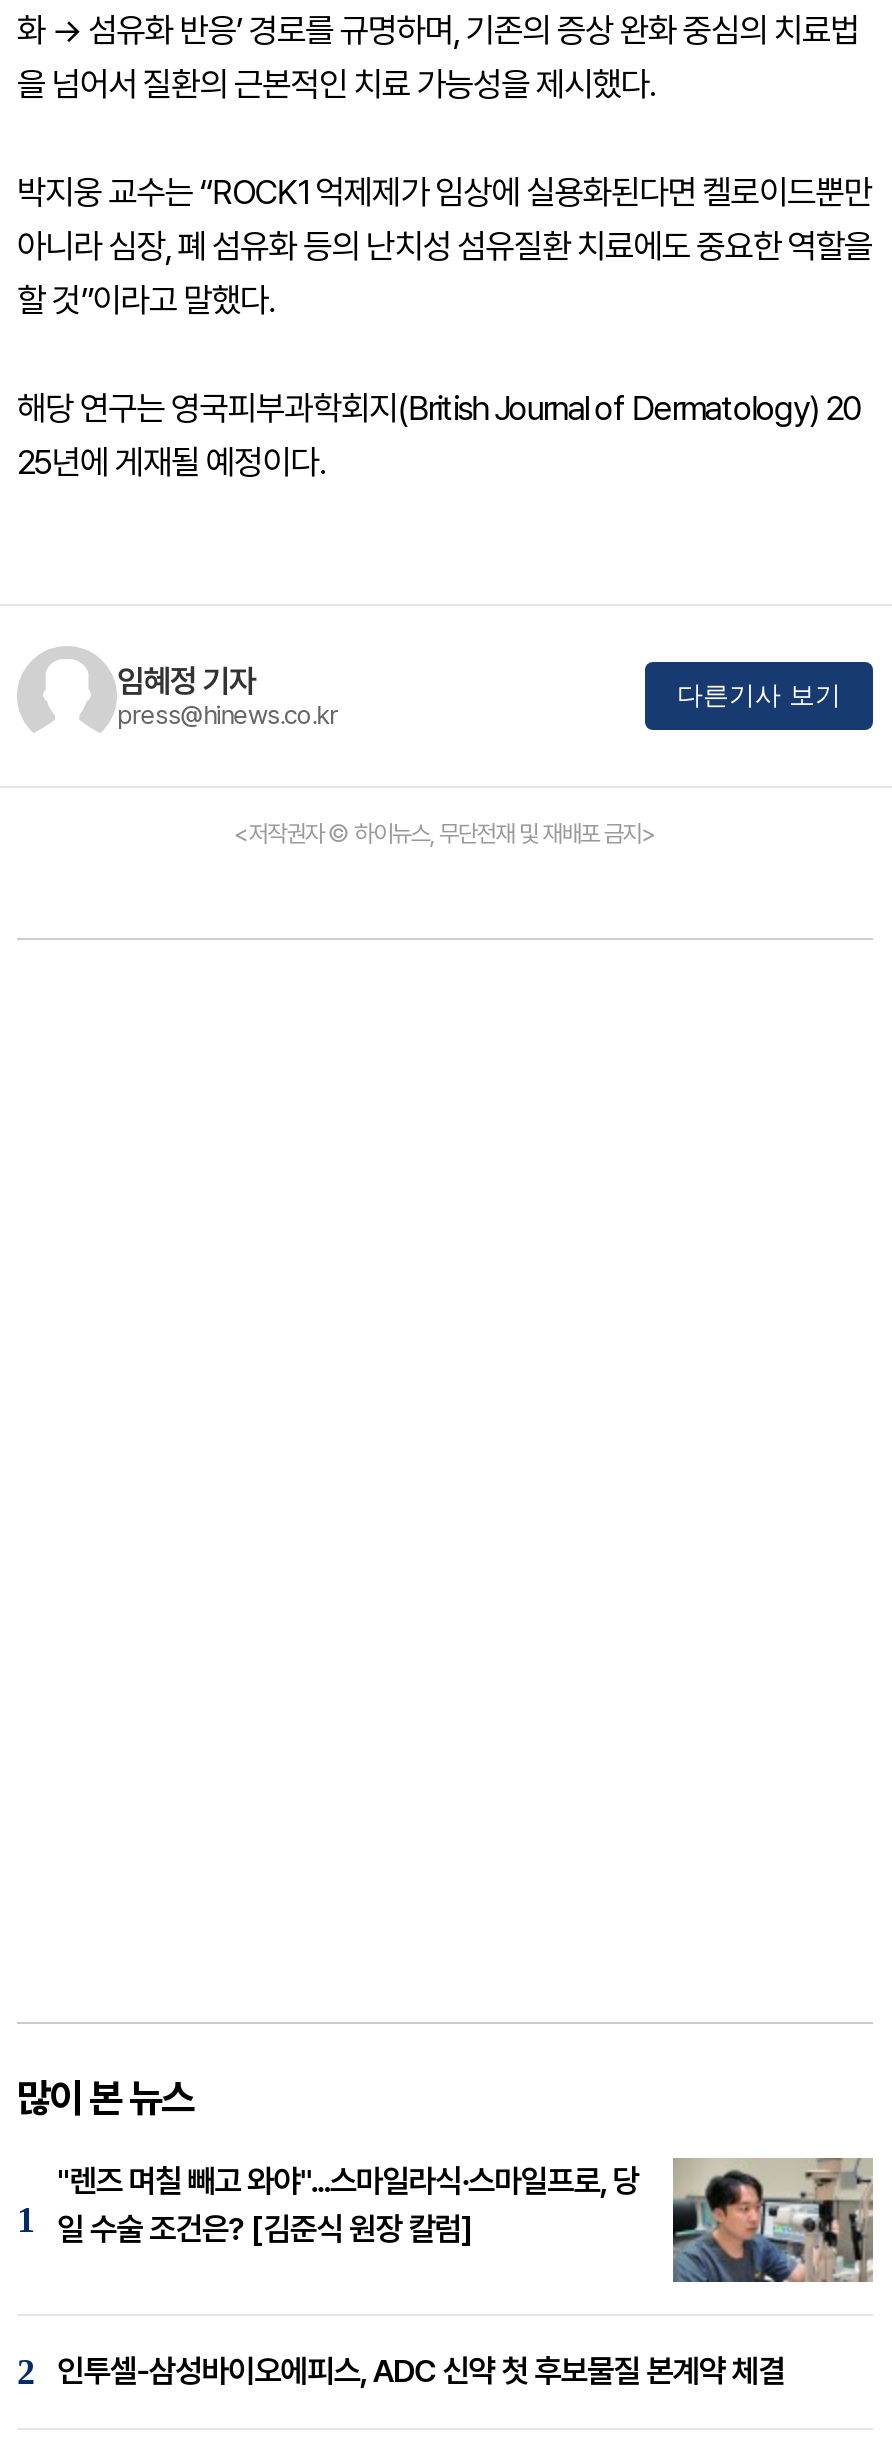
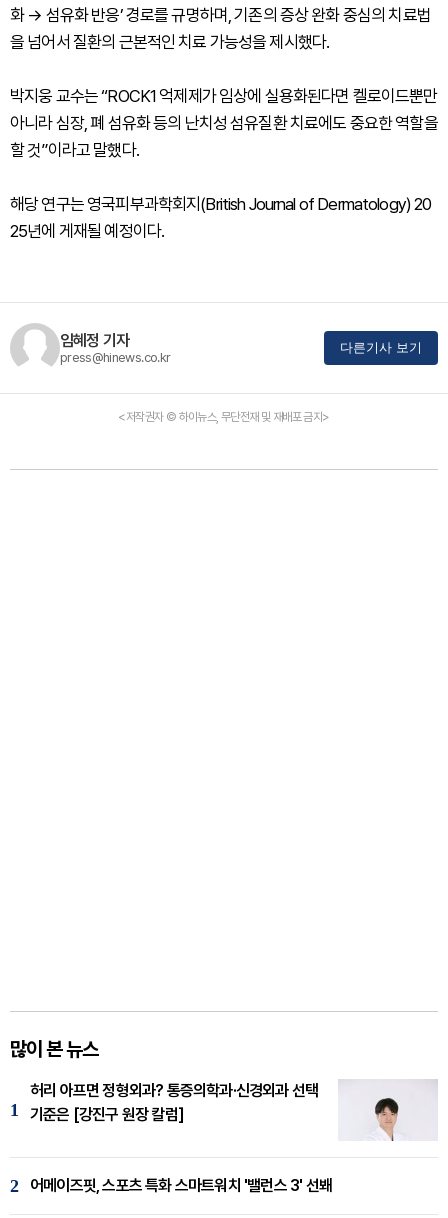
[57,2156,875,2284] [image] | "렌즈 며칠 빼고 와야"...스마일라식·스마일프로, 당 | 일 수술 조건은? [김준식 원장 칼럼] -> [30,1079,438,1141] [image] | 허리 아프면 정형외과? 통증의학과·신경외과 선택 | 기준은 [강진구 원장 칼럼]
[57,2351,785,2389] 인투셀-삼성바이오에피스, ADC 신약 첫 후보물질 본계약 체결 -> [30,1176,332,1195] 어메이즈핏, 스포츠 특화 스마트워치 '밸런스 3' 선봬

